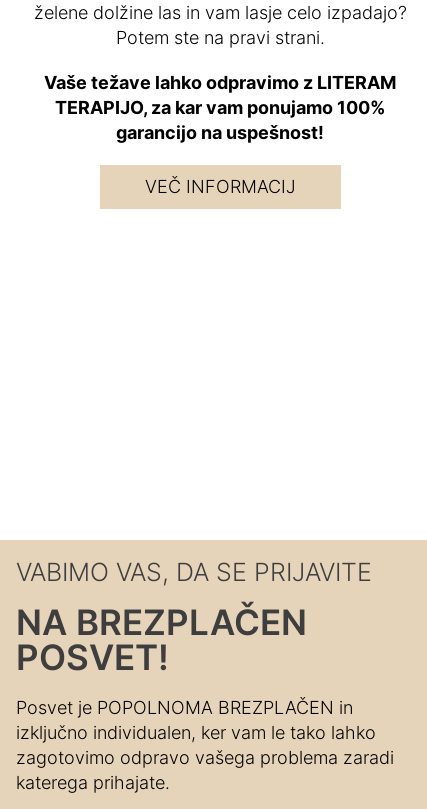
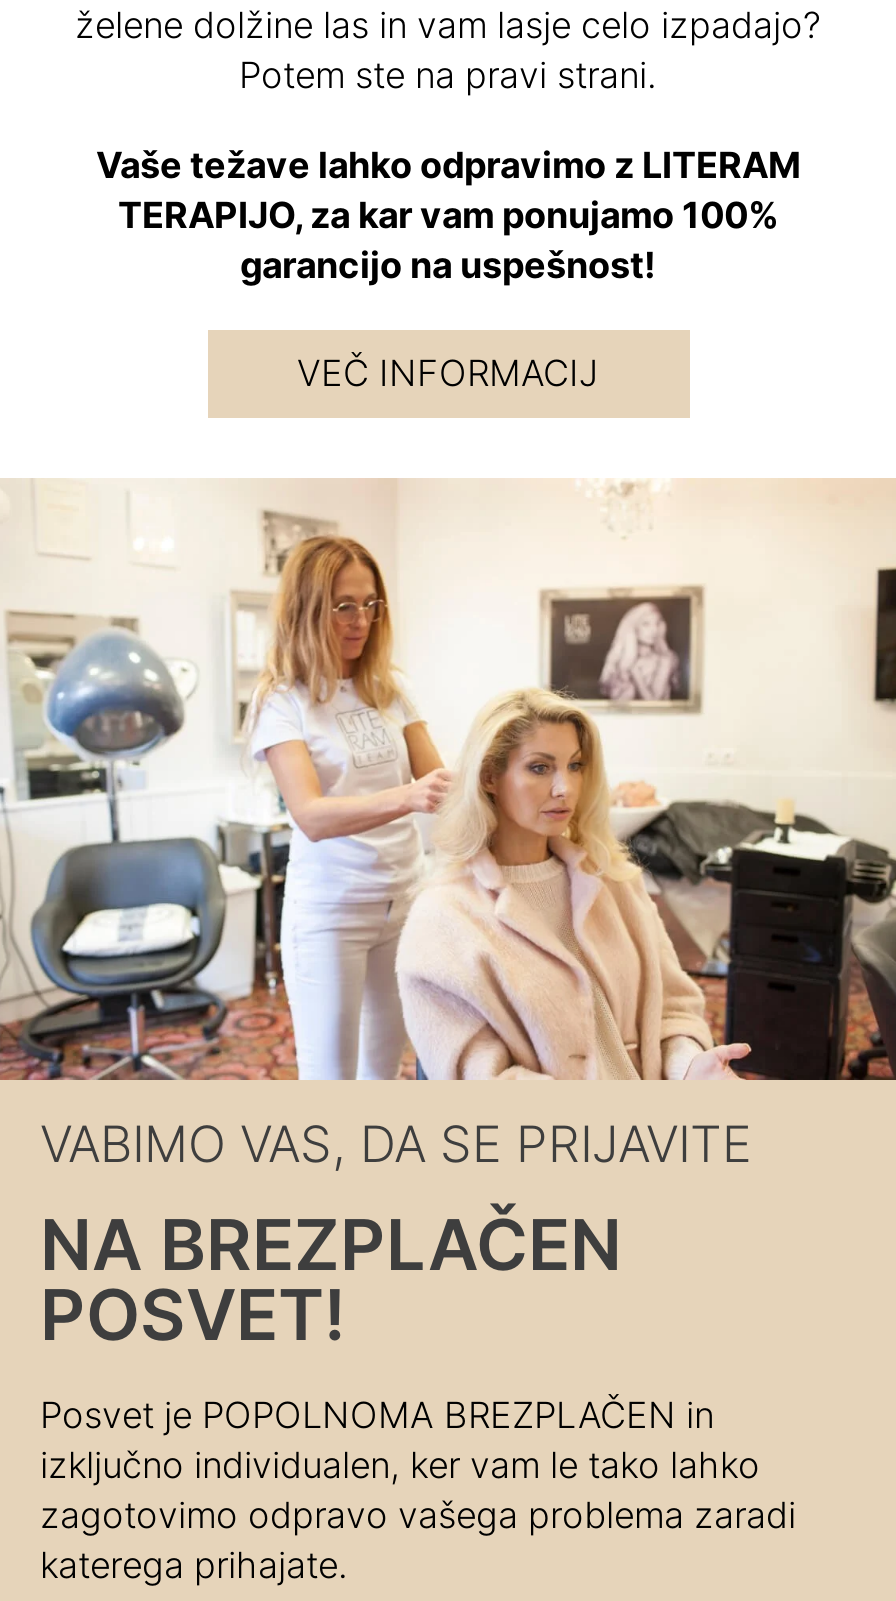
none -> [6,478,890,1082] [image]

